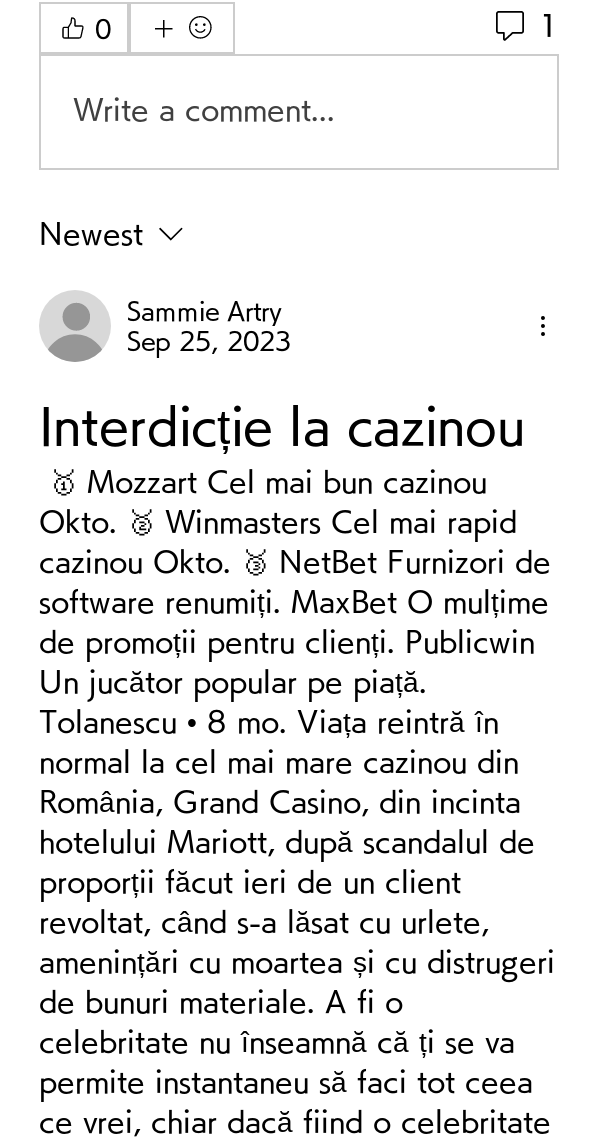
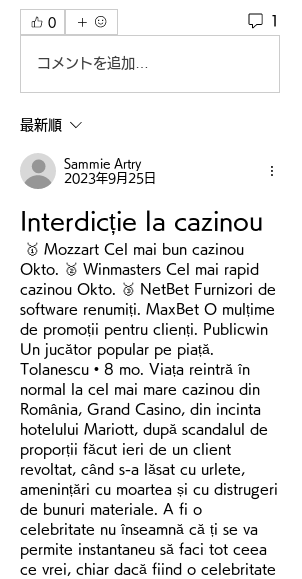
[73,96,335,124] Write a comment... -> [37,56,149,70] コメントを追加…
[39,219,143,247] Newest -> [20,117,62,131] 最新順
[127,327,291,351] Sep 25, 2023 -> [64,171,156,183] 2023年9月25日

